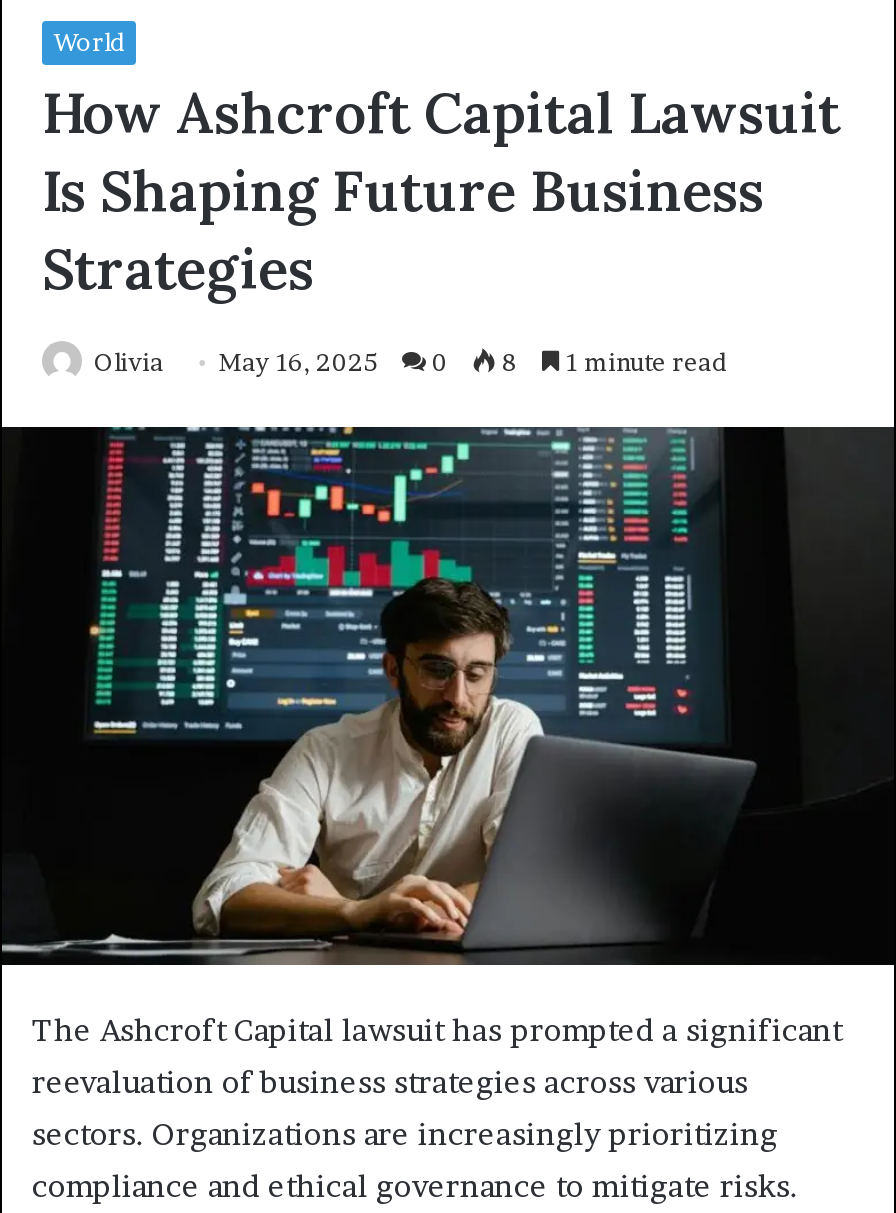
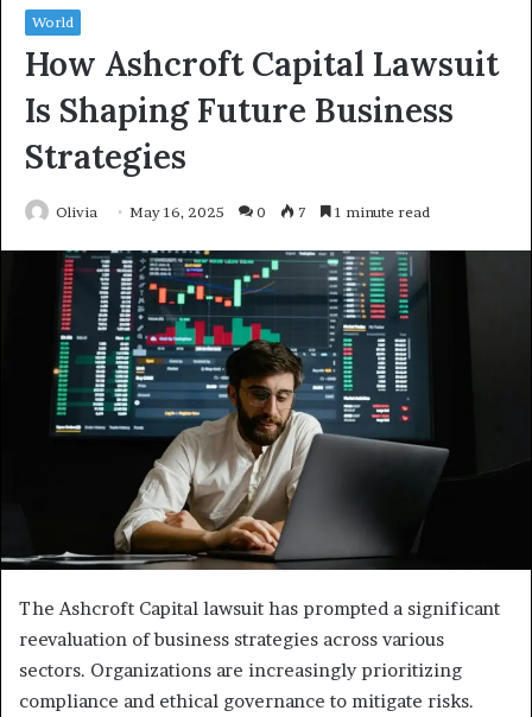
[94,348,726,378] Olivia May 16, 2025 0 8 1 minute read -> [56,203,430,221] Olivia May 16, 2025 0 7 1 minute read

